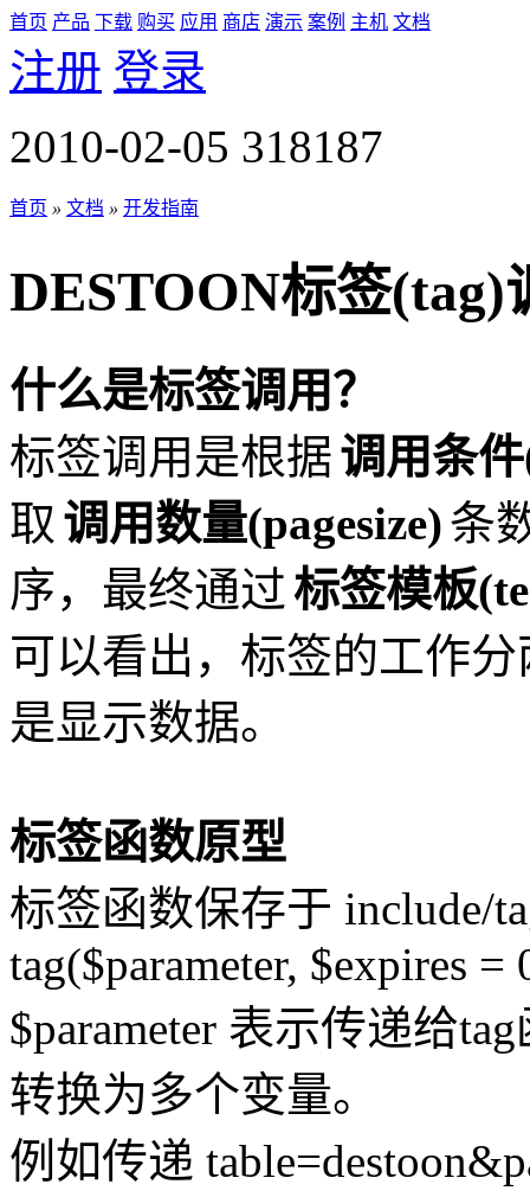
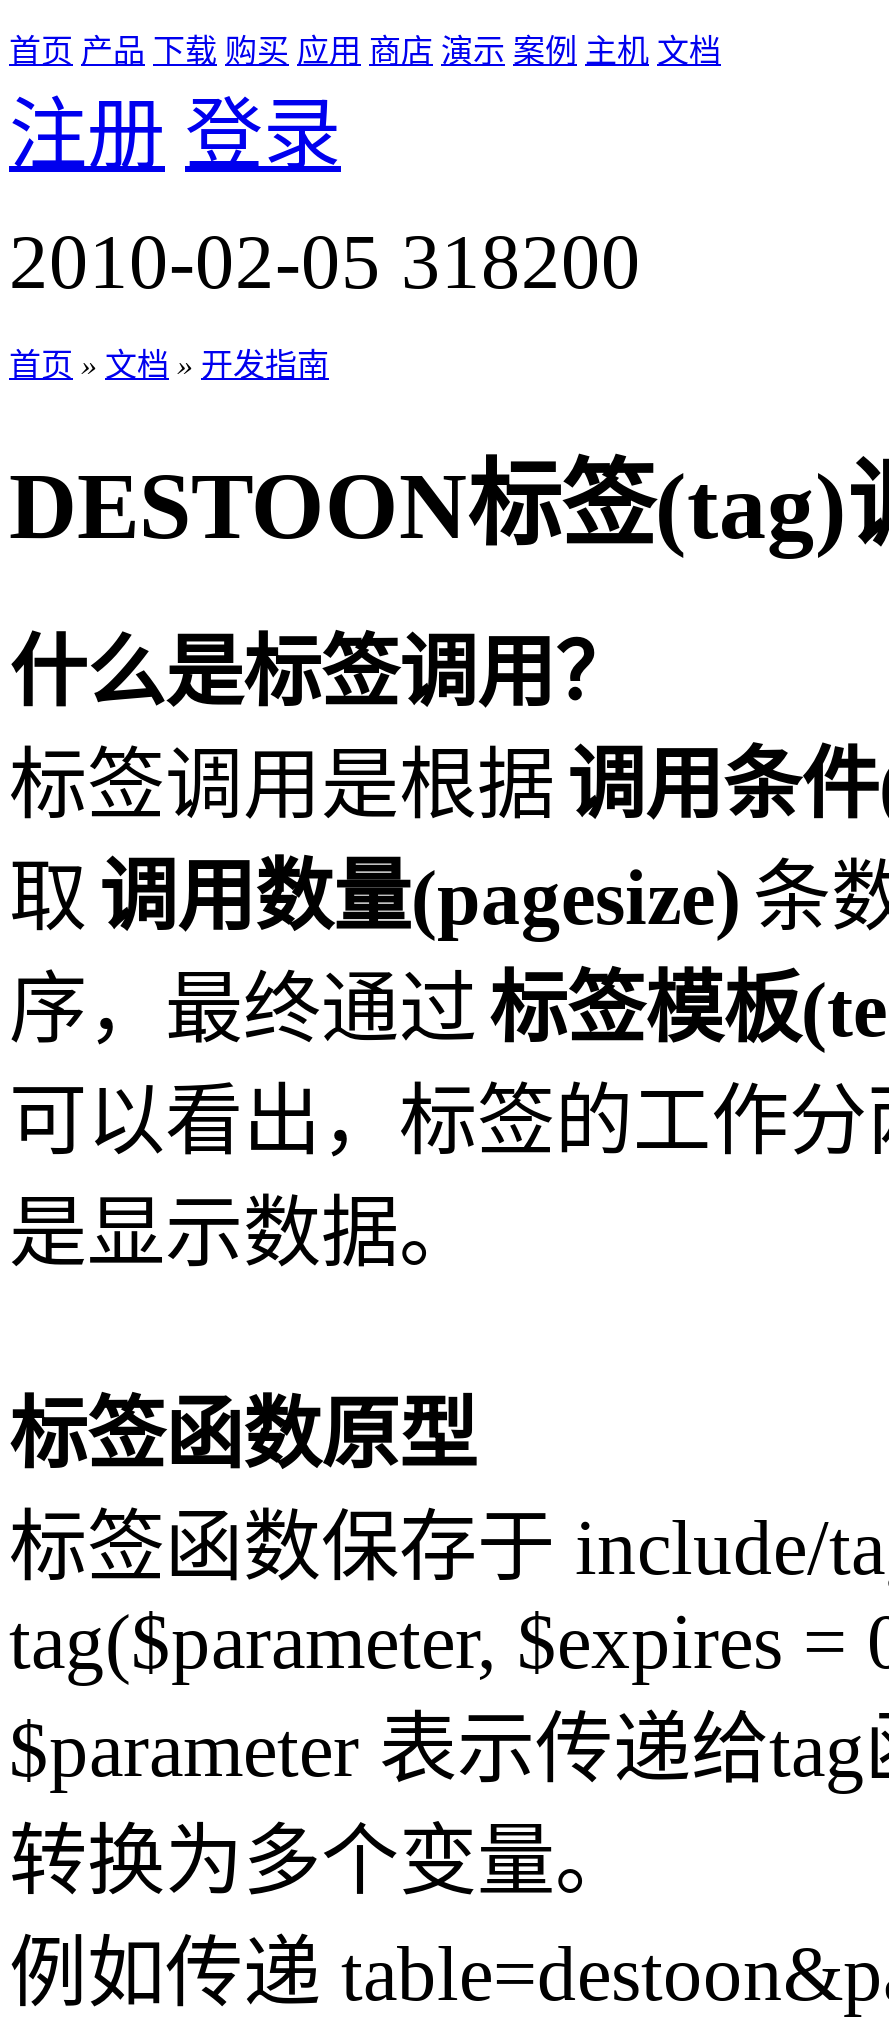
[9,121,383,172] 2010-02-05 318187 -> [9,218,641,304] 2010-02-05 318200

